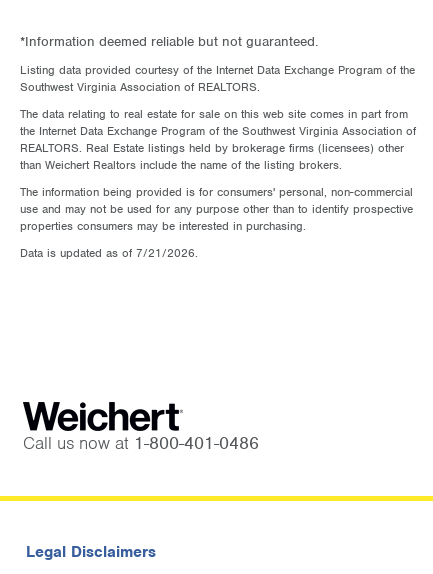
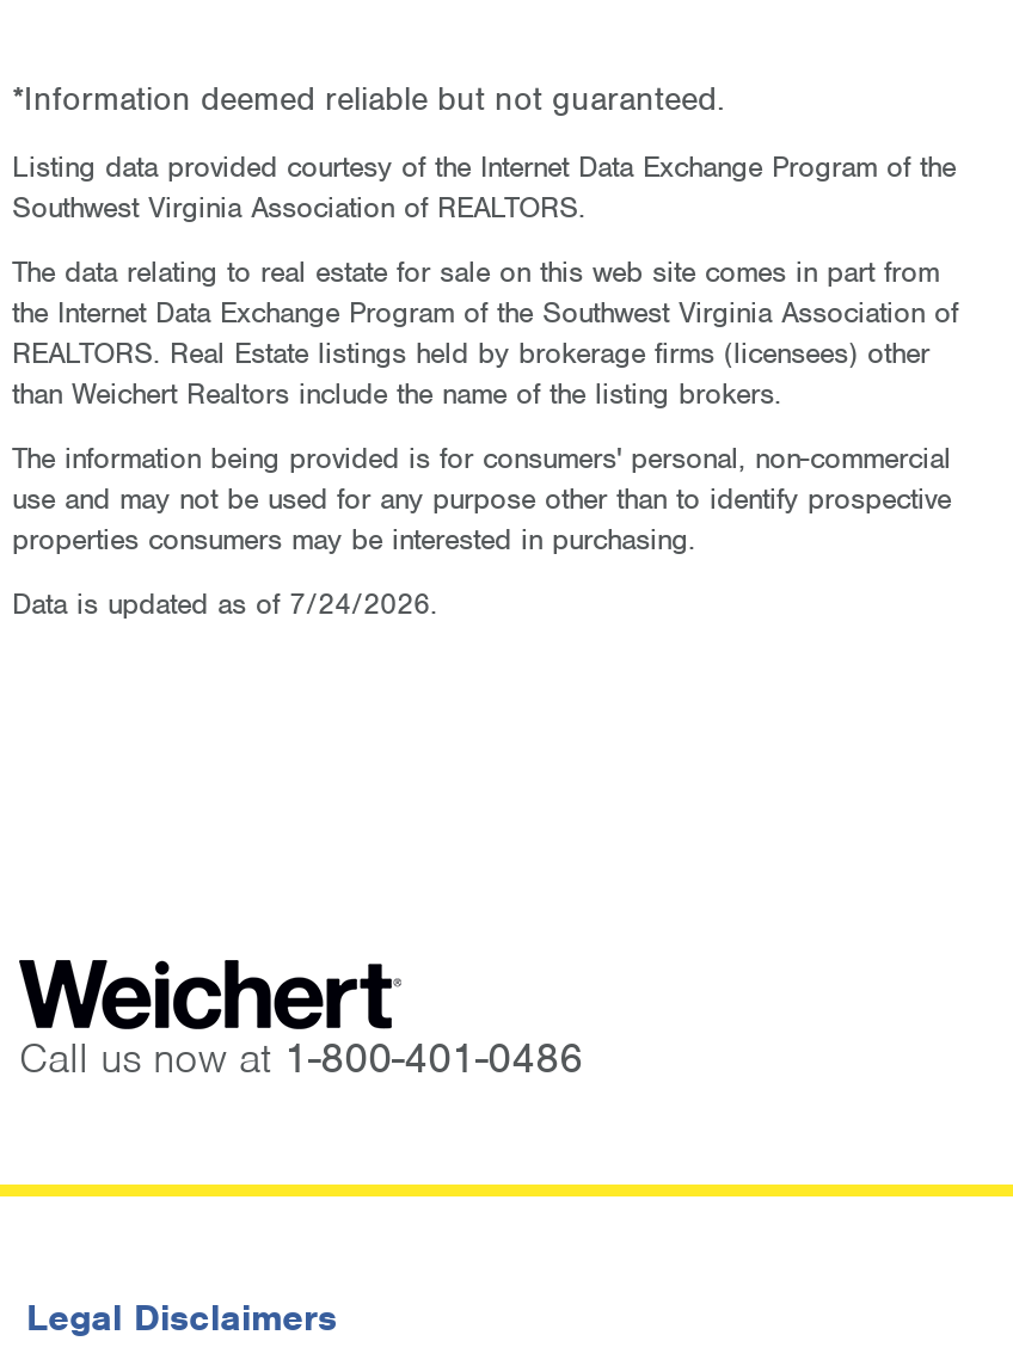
[20,245,198,261] Data is updated as of 7/21/2026. -> [12,585,437,623] Data is updated as of 7/24/2026.

